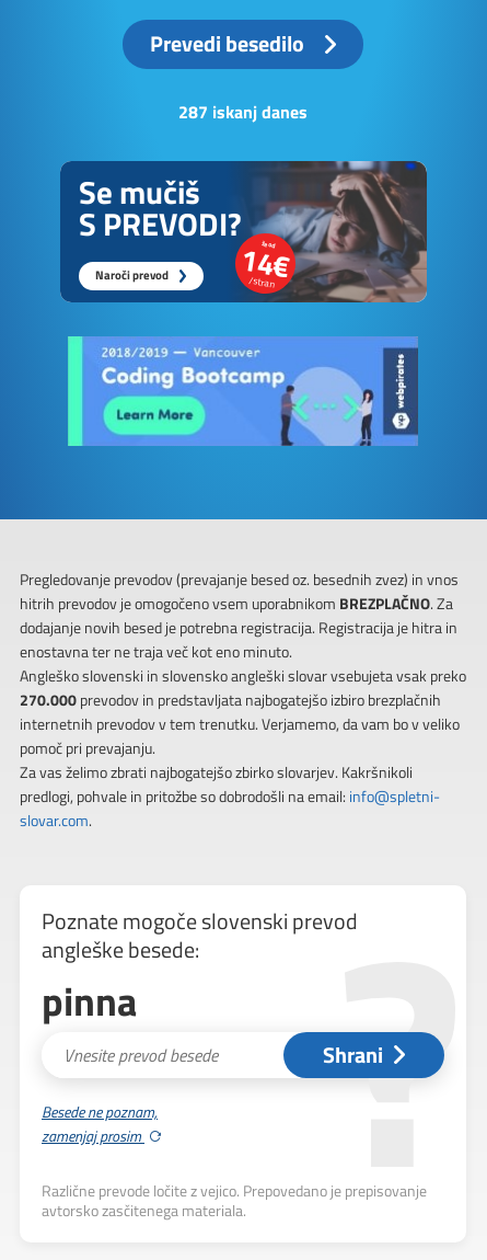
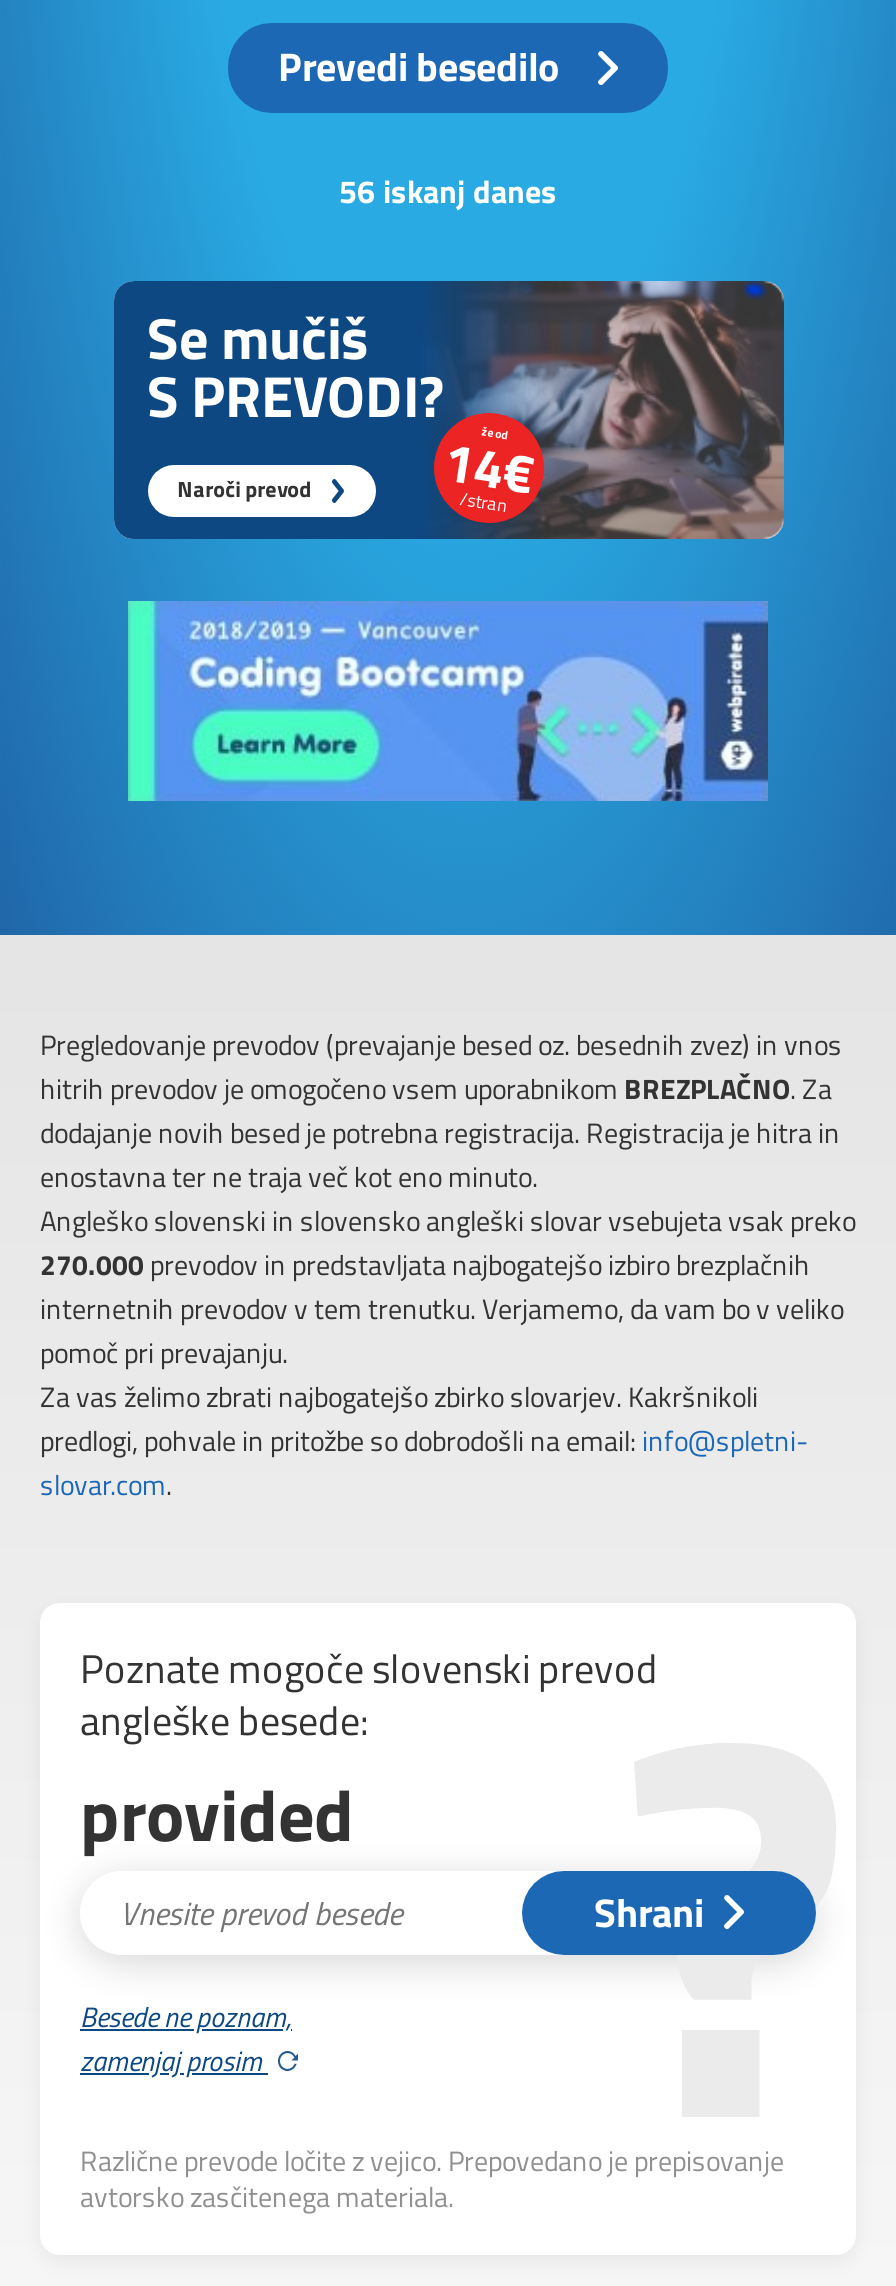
[178,98,308,125] 287 iskanj danes -> [339,167,557,215] 56 iskanj danes
[42,971,137,1031] pinna -> [80,1759,354,1869] provided

